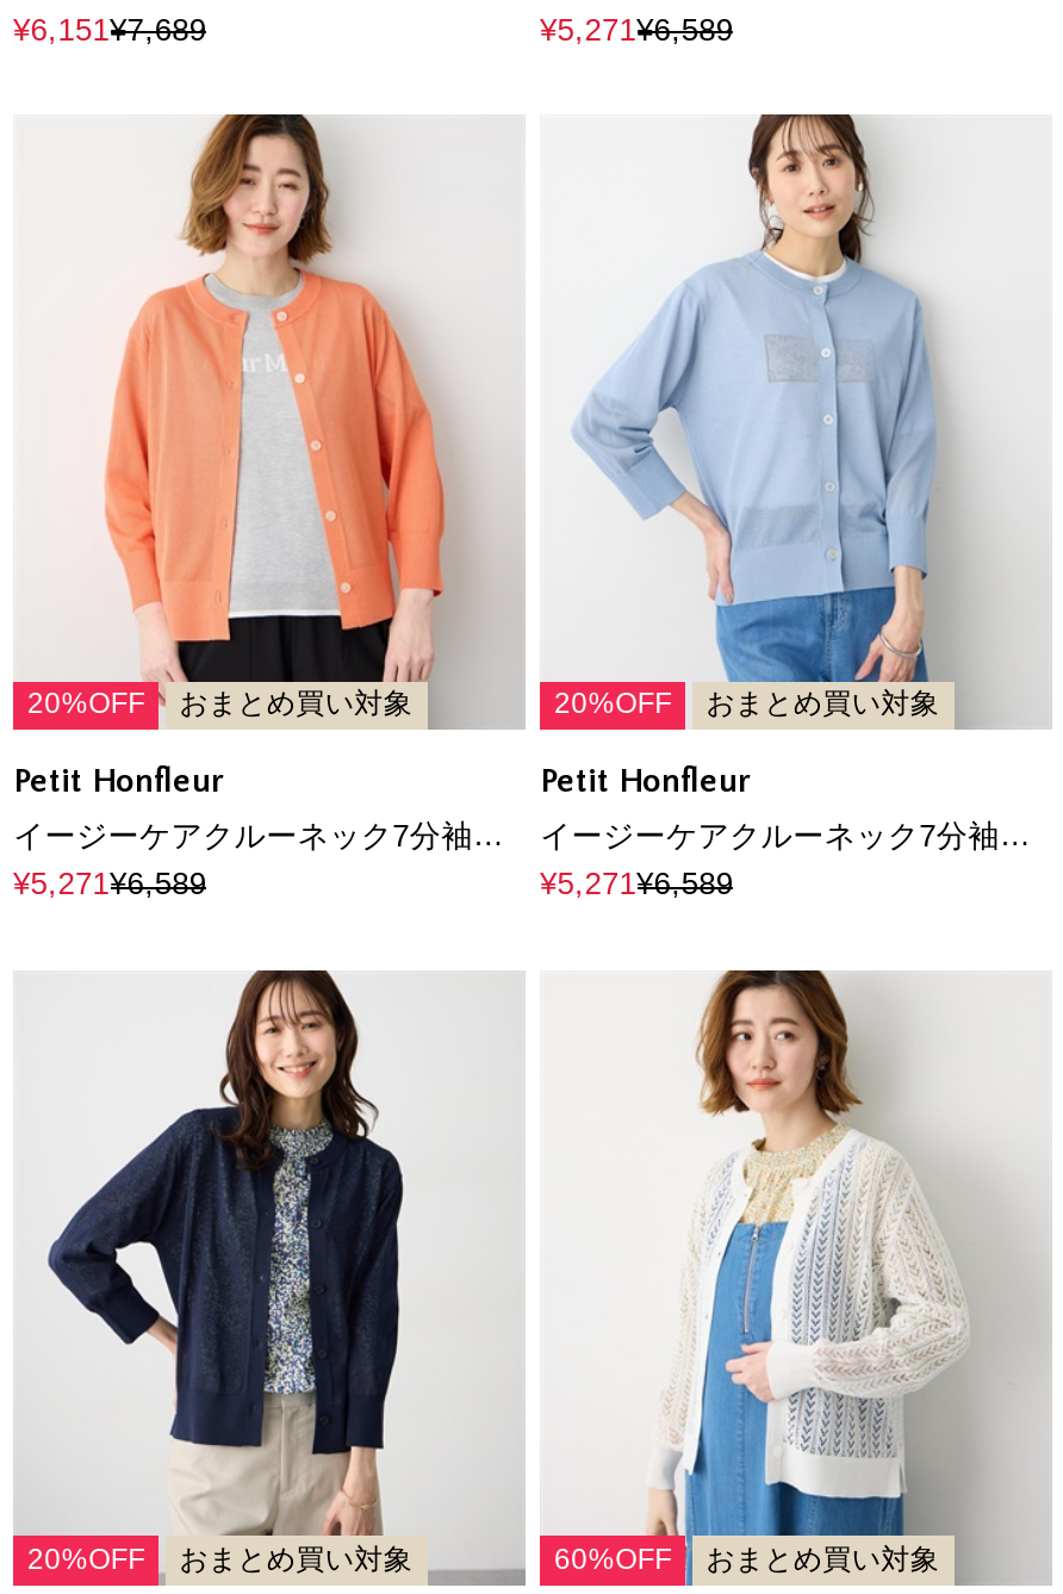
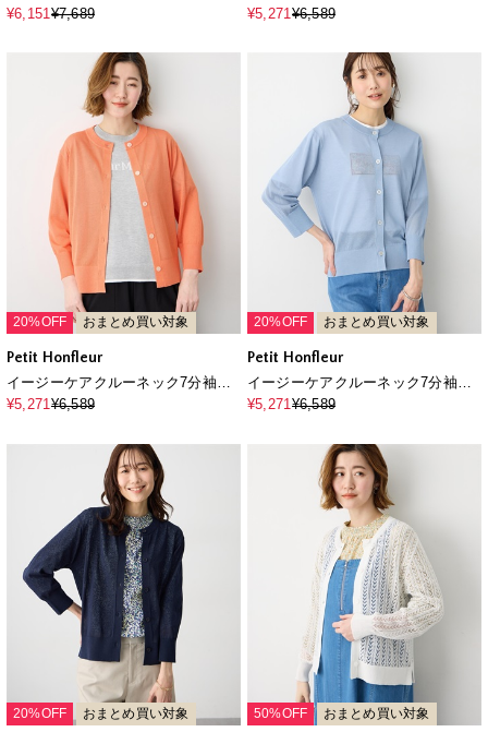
[554,1543,939,1576] 60%OFF おまとめ買い対象 -> [254,706,430,721] 50%OFF おまとめ買い対象

